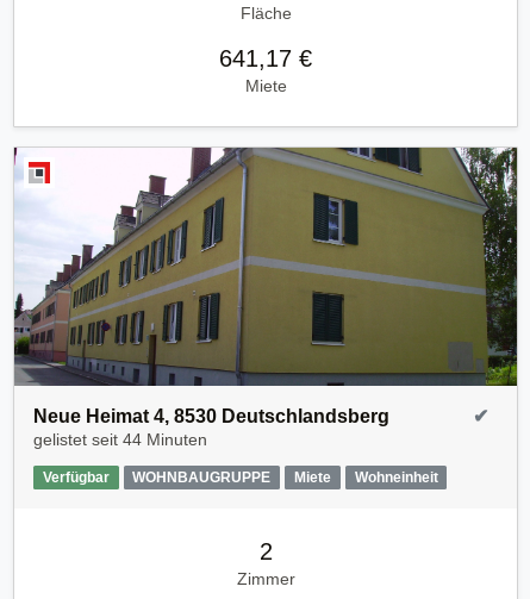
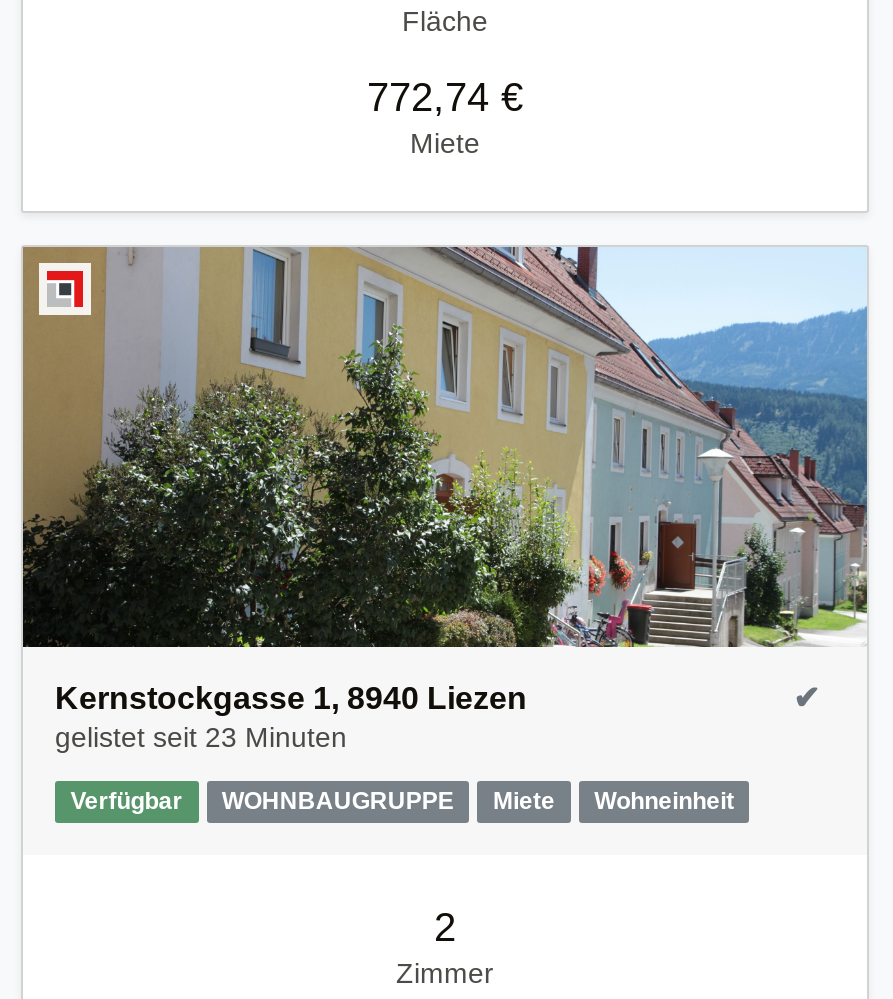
[219,45,312,71] 641,17 € -> [367,75,523,119] 772,74 €
[13,146,518,448] [image] | Neue Heimat 4, 8530 Deutschlandsberg | gelistet seit 44 Minuten -> [21,246,869,753] [image] | Kernstockgasse 1, 8940 Liezen | gelistet seit 23 Minuten

